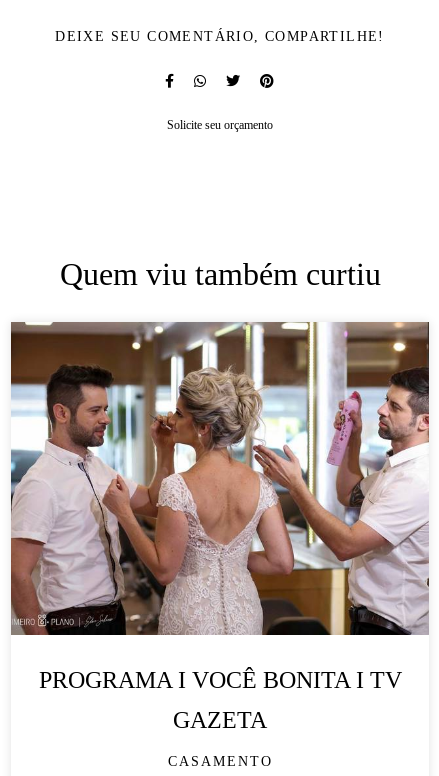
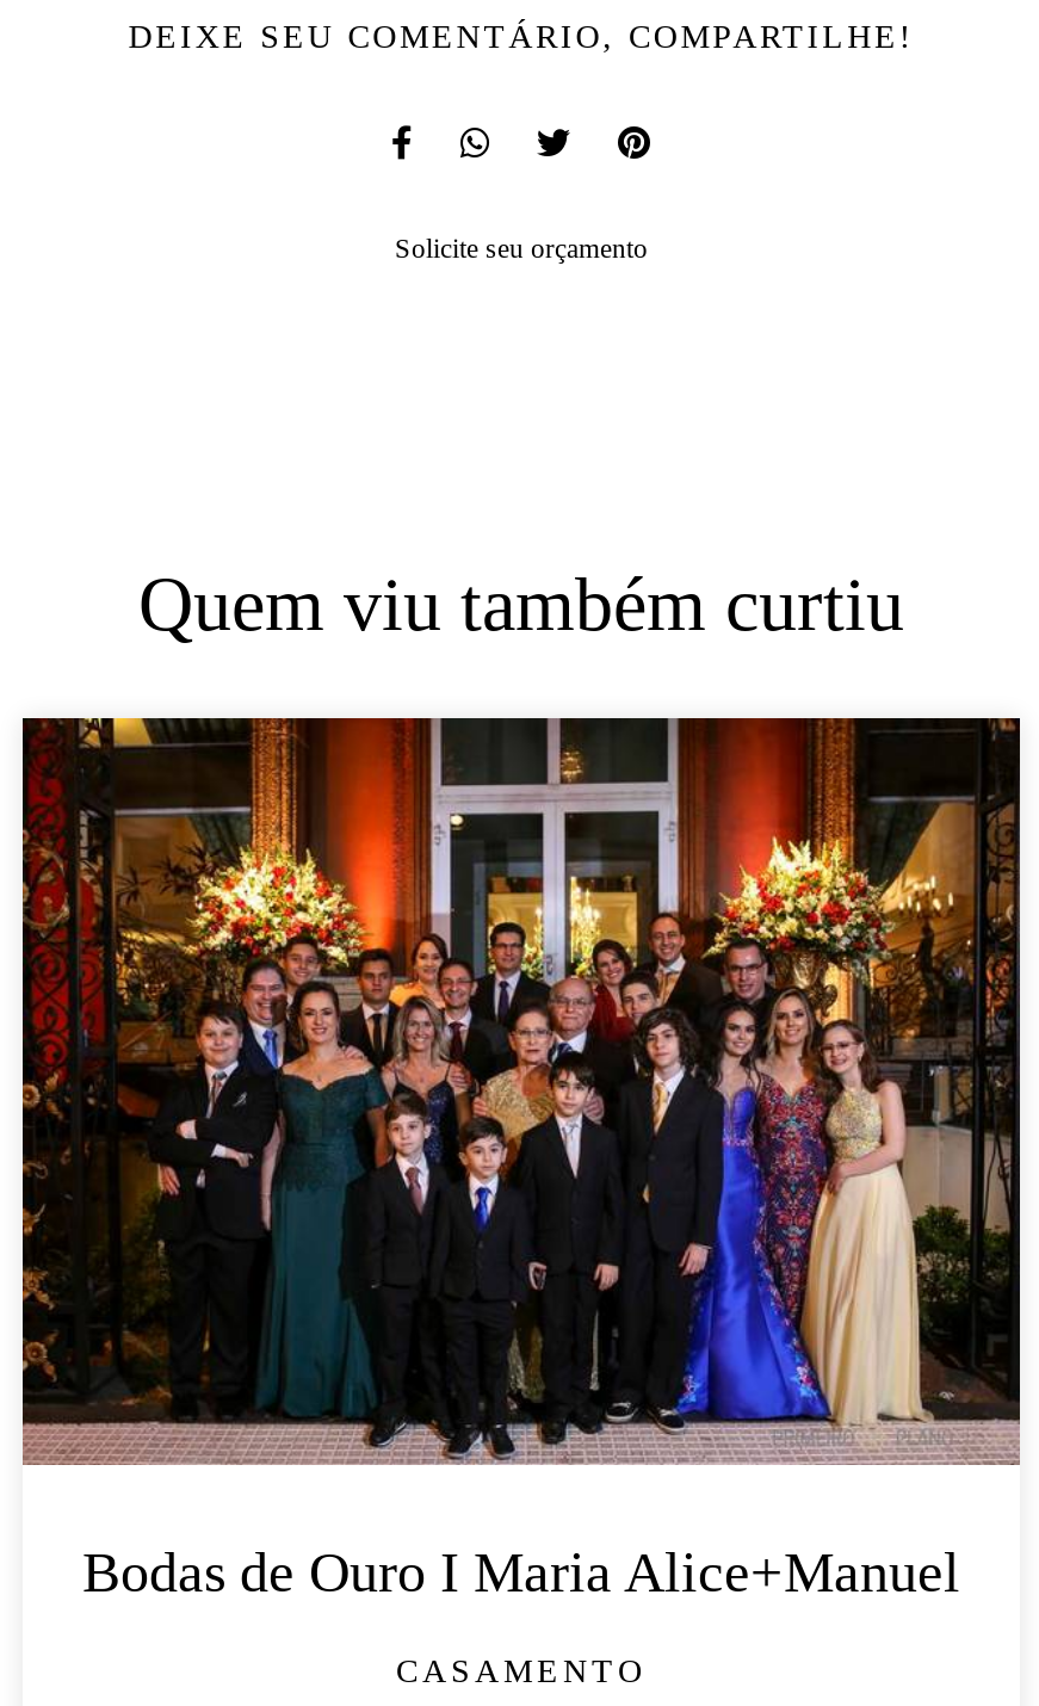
[10,321,430,733] [image] | PROGRAMA I VOCÊ BONITA I TV | GAZETA -> [20,716,1022,1604] [image] | Bodas de Ouro I Maria Alice+Manuel

